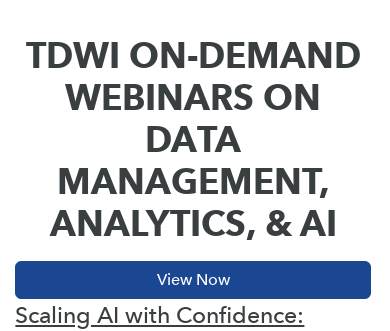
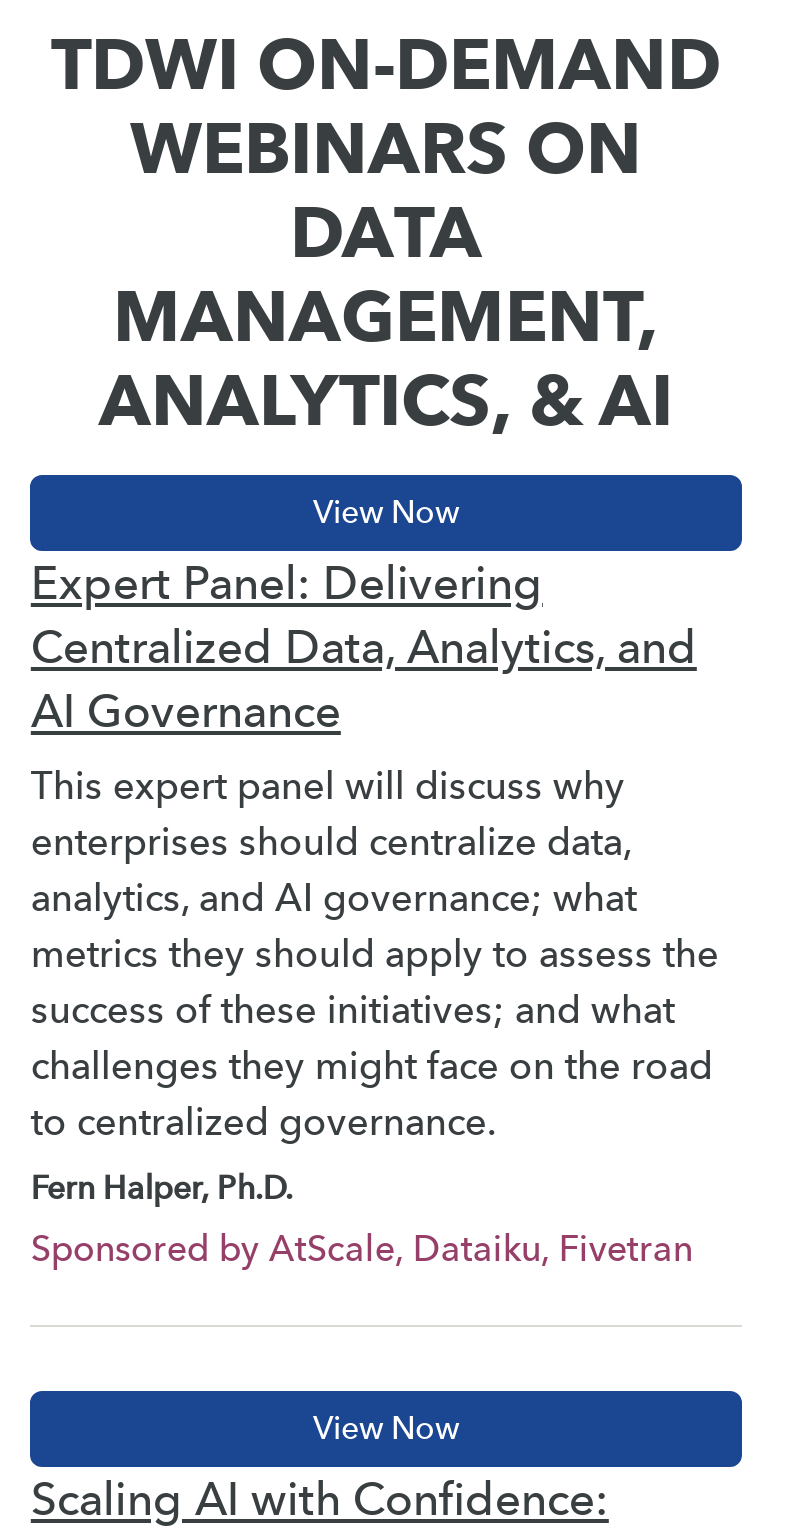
none -> [31,554,719,1271] Expert Panel: Delivering | Centralized Data, Analytics, and | AI Governance | This expert panel will discuss why | enterprises should centralize data, | analytics, and AI governance; what | metrics they should apply to assess the | success of these initiatives; and what | challenges they might face on the road | to centralized governance. | Fern Halper, Ph.D. | Sponsored by AtScale, Dataiku, Fivetran

